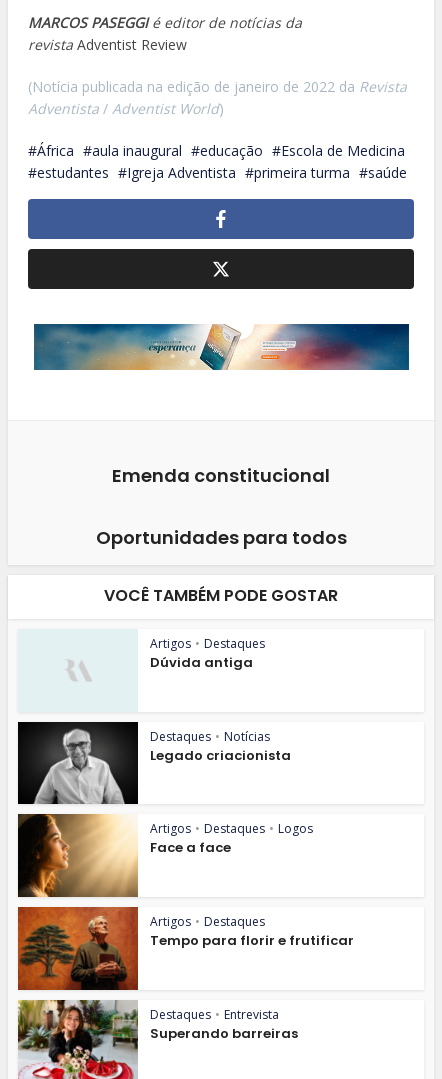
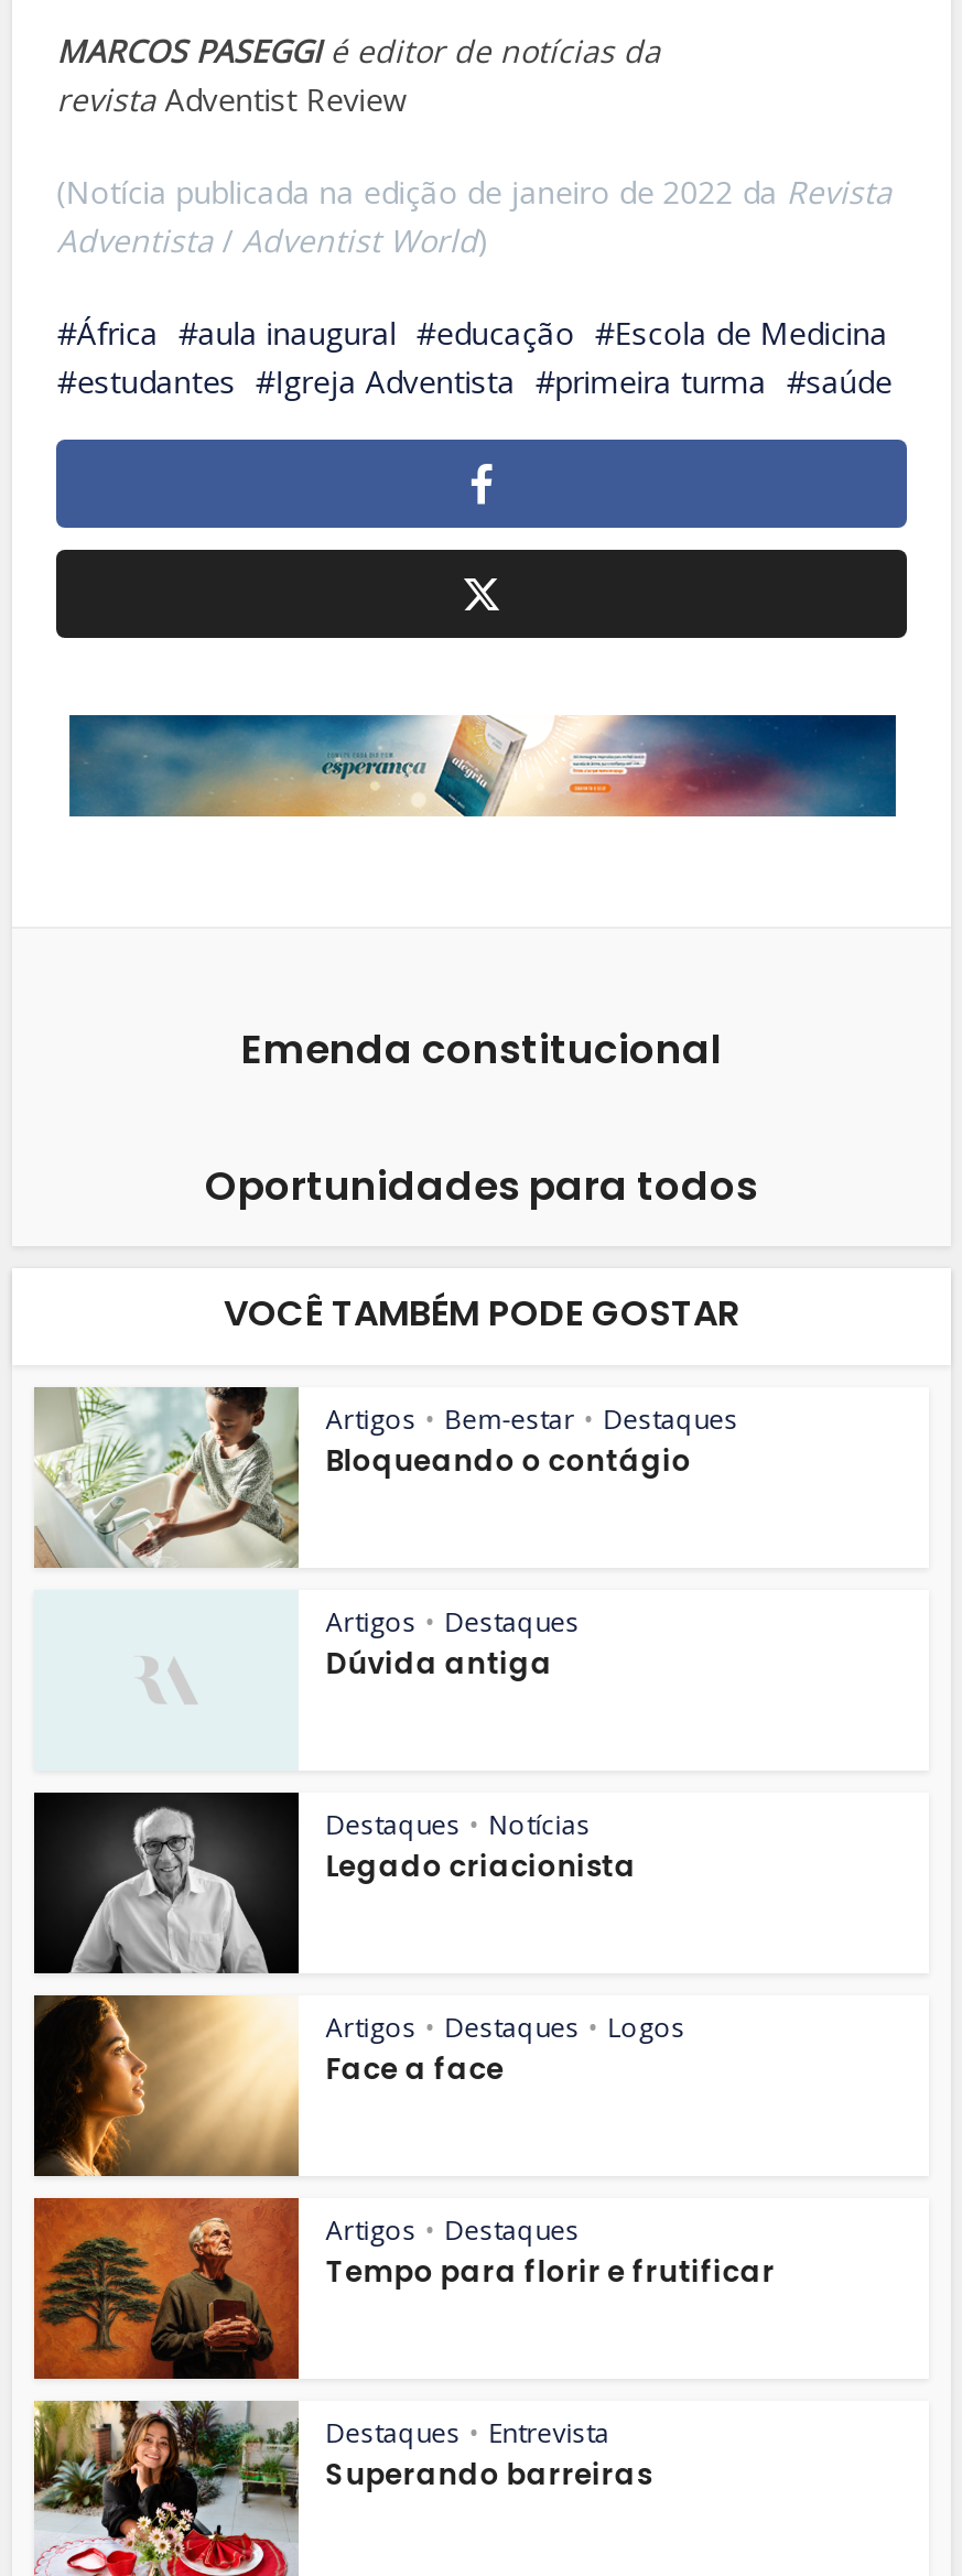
none -> [32,1385,738,1570] [image] | Artigos • Bem-estar • Destaques | Bloqueando o contágio

